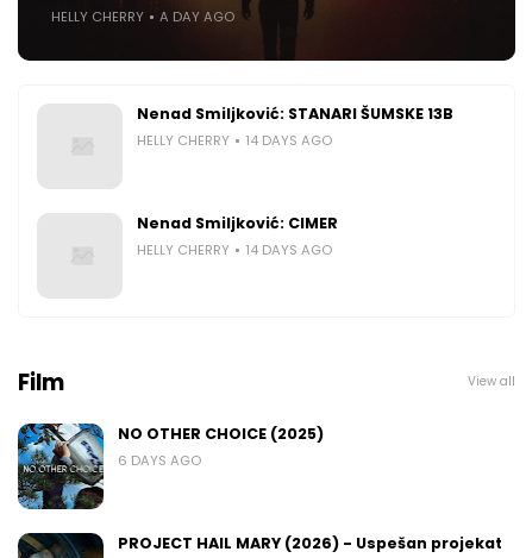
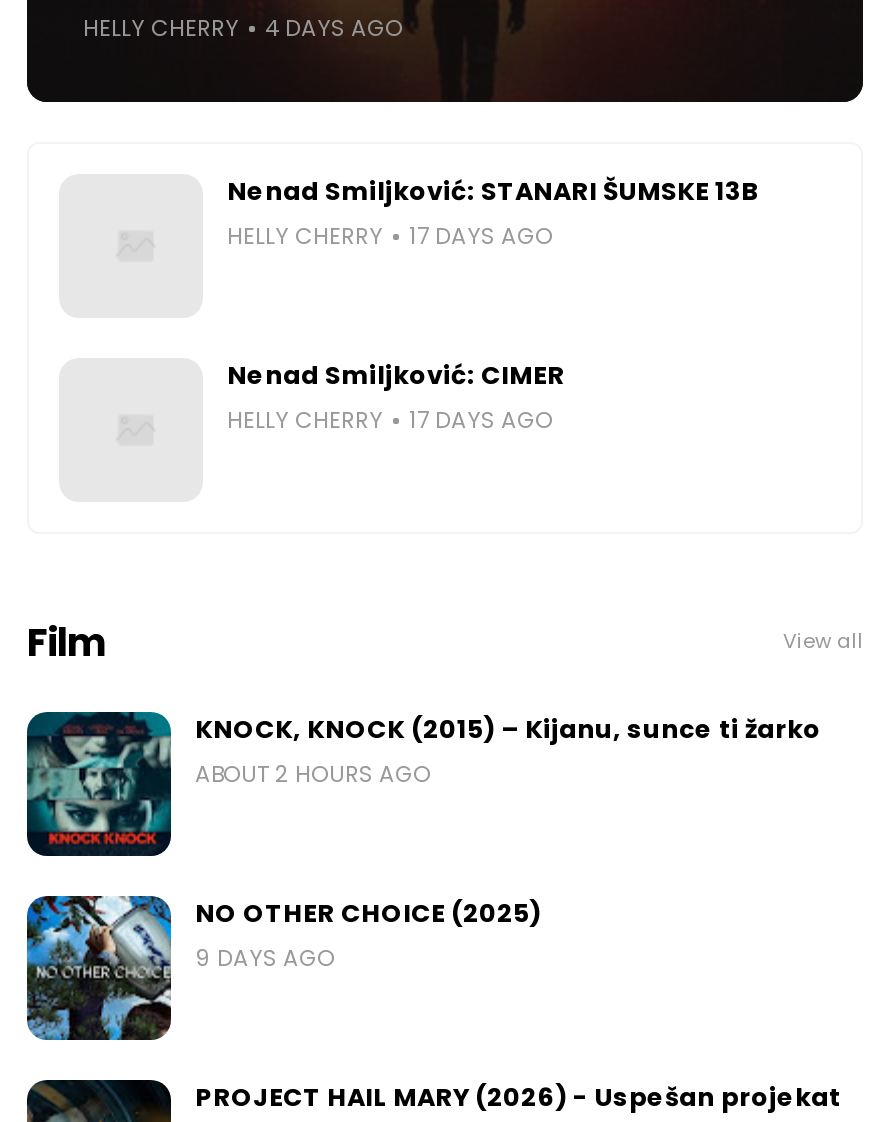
[159,7,234,26] A DAY AGO -> [265,11,403,43] 4 DAYS AGO
[137,130,332,149] HELLY CHERRY 14 DAYS AGO -> [227,219,553,251] HELLY CHERRY 17 DAYS AGO
[137,240,332,259] HELLY CHERRY 14 DAYS AGO -> [227,403,553,435] HELLY CHERRY 17 DAYS AGO
none -> [25,710,821,858] [image] | KNOCK, KNOCK (2015) – Kijanu, sunce ti žarko | ABOUT 2 HOURS AGO
[118,450,201,469] 6 DAYS AGO -> [195,941,335,973] 9 DAYS AGO

